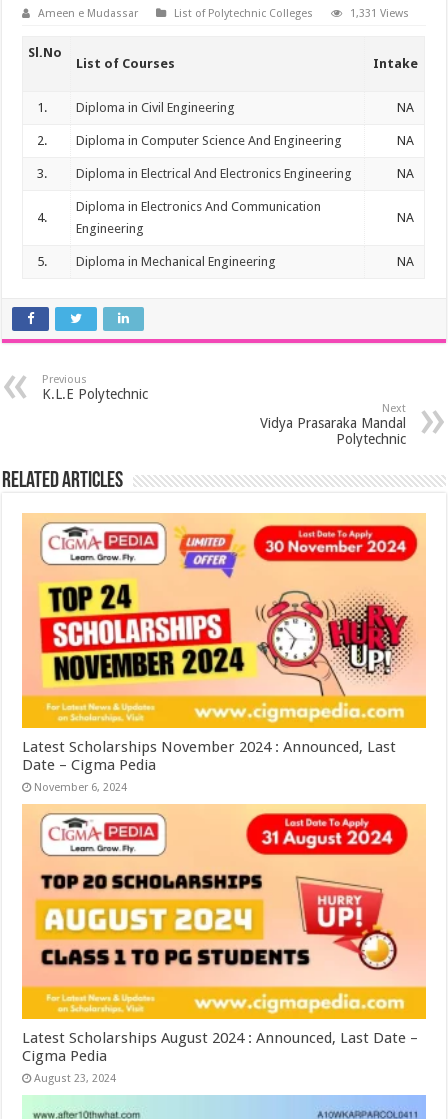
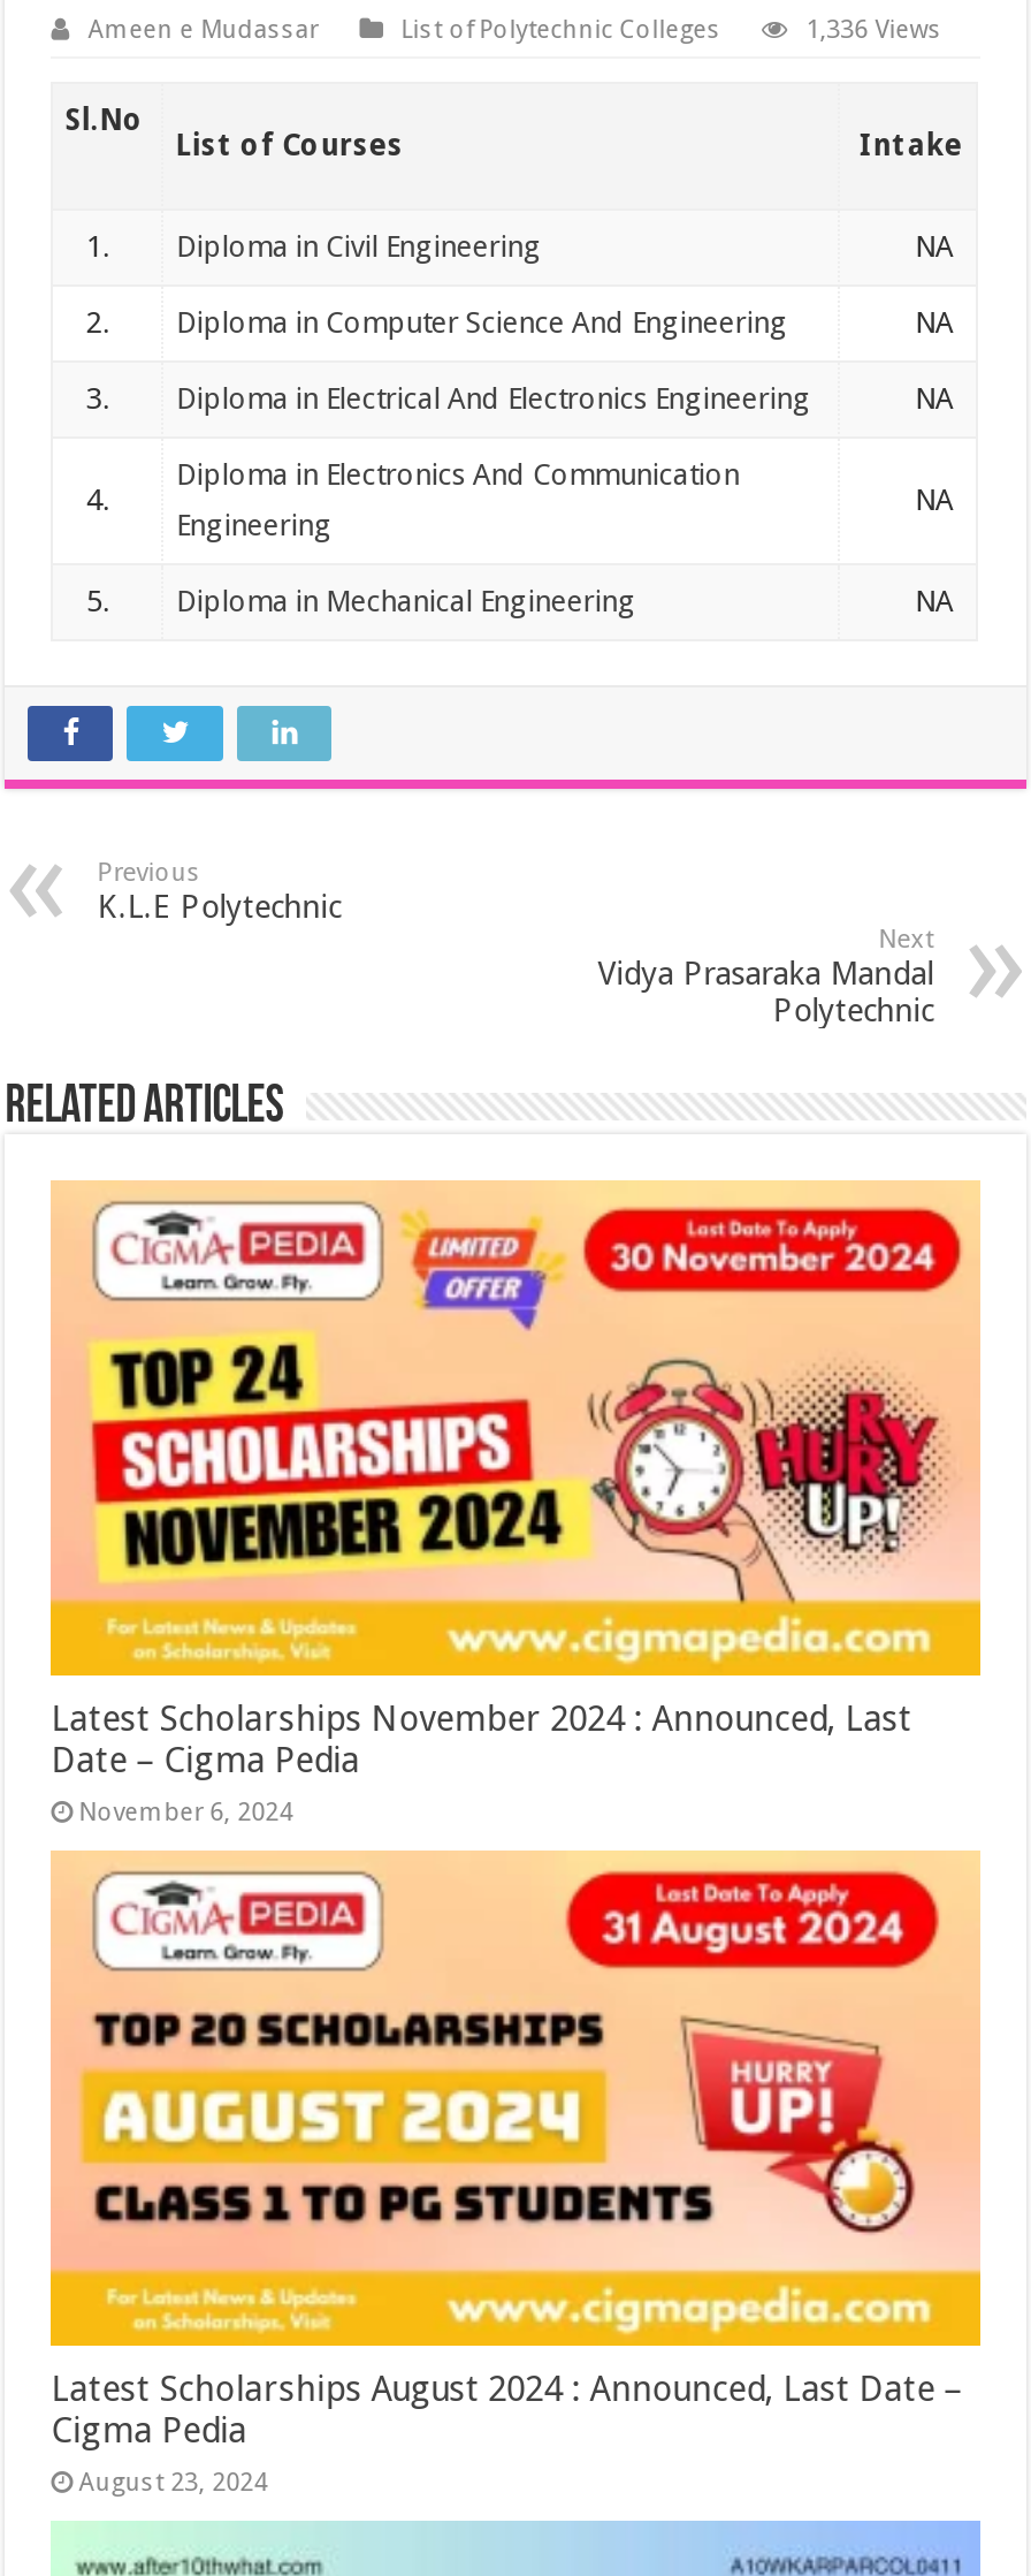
[350,7,409,20] 1,331 Views -> [806,15,942,44] 1,336 Views

